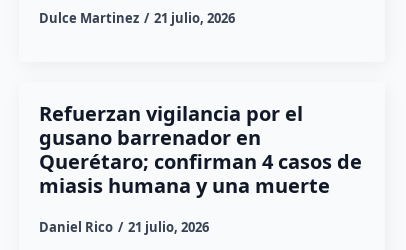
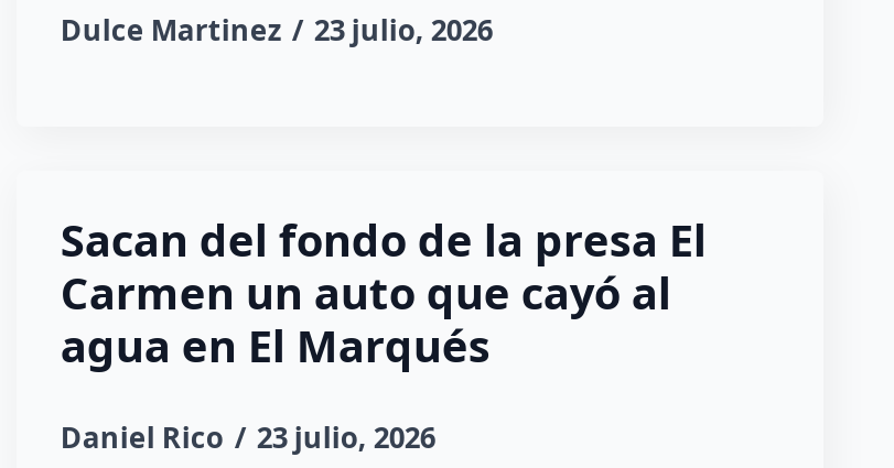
[39,9,235,27] Dulce Martinez 21 julio, 2026 -> [60,10,492,50] Dulce Martinez 23 julio, 2026
[39,100,362,199] Refuerzan vigilancia por el | gusano barrenador en | Querétaro; confirman 4 casos de | miasis humana y una muerte -> [60,210,706,376] Sacan del fondo de la presa El | Carmen un auto que cayó al | agua en El Marqués
[39,218,209,236] Daniel Rico 21 julio, 2026 -> [60,417,435,457] Daniel Rico 23 julio, 2026

